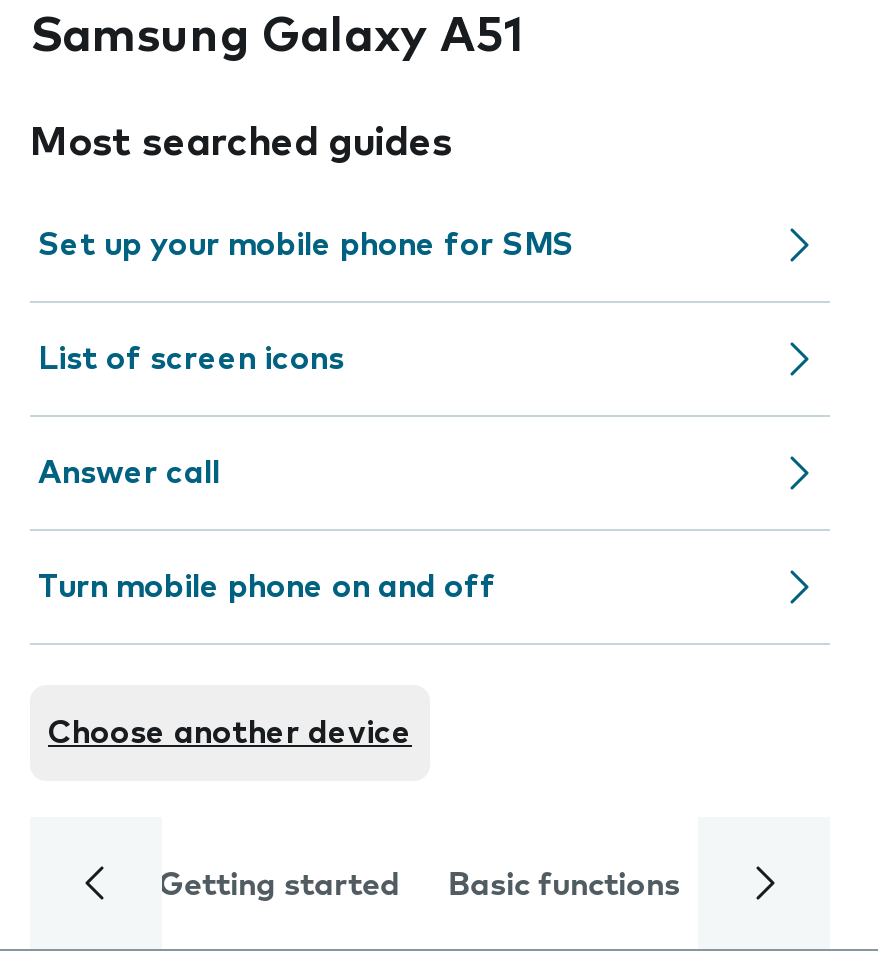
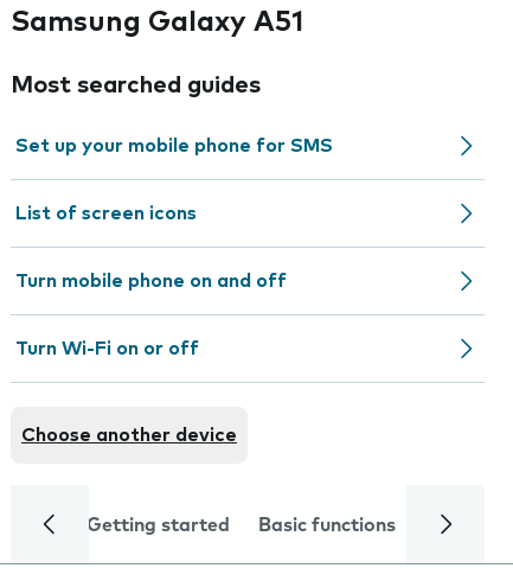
[38,457,220,489] Answer call -> none
moved [38,571,496,603] -> [15,272,287,291]: Turn mobile phone on and off
none -> [15,339,199,358] Turn Wi-Fi on or off

